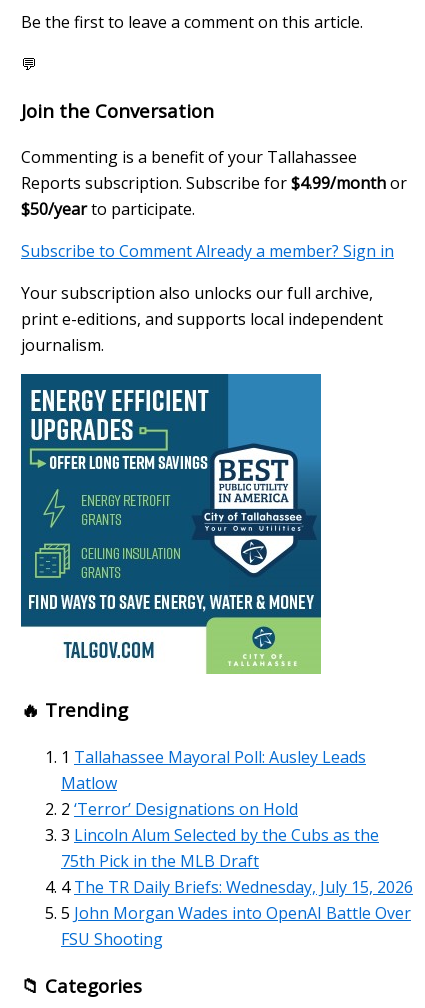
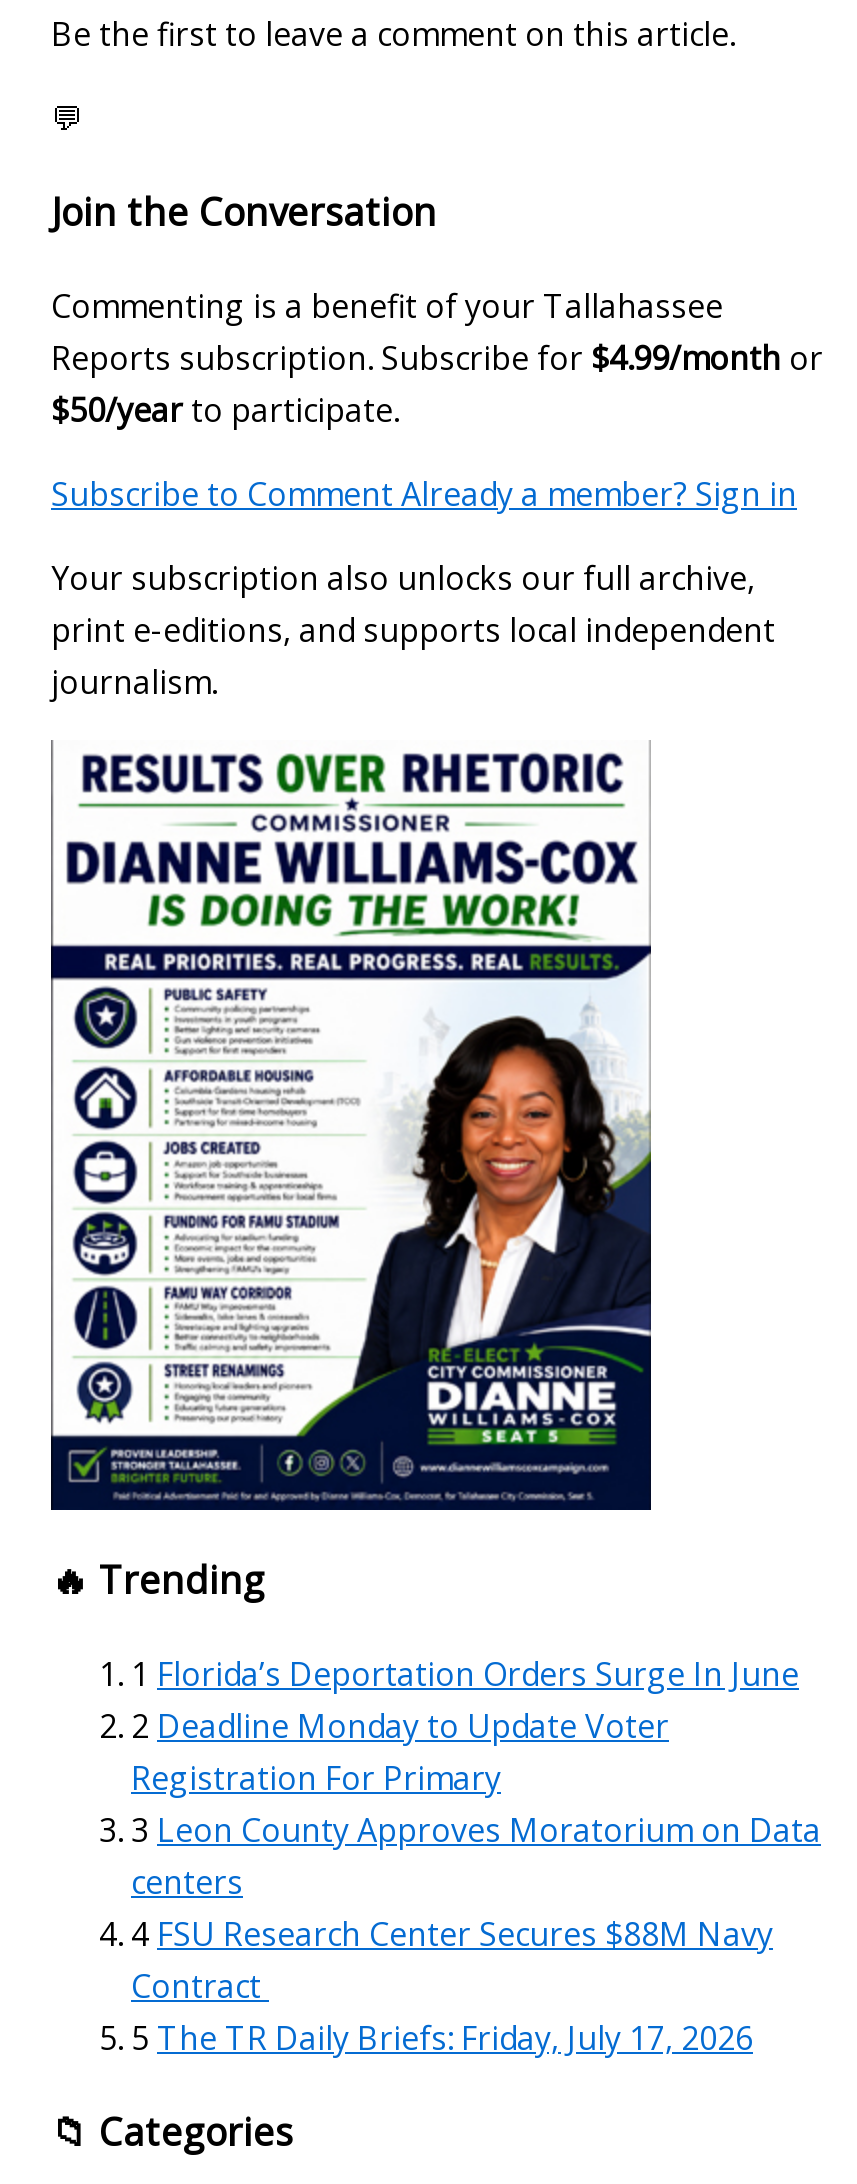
[21,373,322,675] [image] -> [49,742,653,1512] [image]
[61,746,413,950] 1 Tallahassee Mayoral Poll: Ausley Leads | Matlow | 2 ‘Terror’ Designations on Hold | 3 Lincoln Alum Selected by the Cubs as the | 75th Pick in the MLB Draft | 4 The TR Daily Briefs: Wednesday, July 15, 2026 | 5 John Morgan Wades into OpenAI Battle Over | FSU Shooting -> [131,1652,821,2060] 1 Florida’s Deportation Orders Surge In June | 2 Deadline Monday to Update Voter | Registration For Primary | 3 Leon County Approves Moratorium on Data | centers | 4 FSU Research Center Secures $88M Navy | Contract | 5 The TR Daily Briefs: Friday, July 17, 2026

